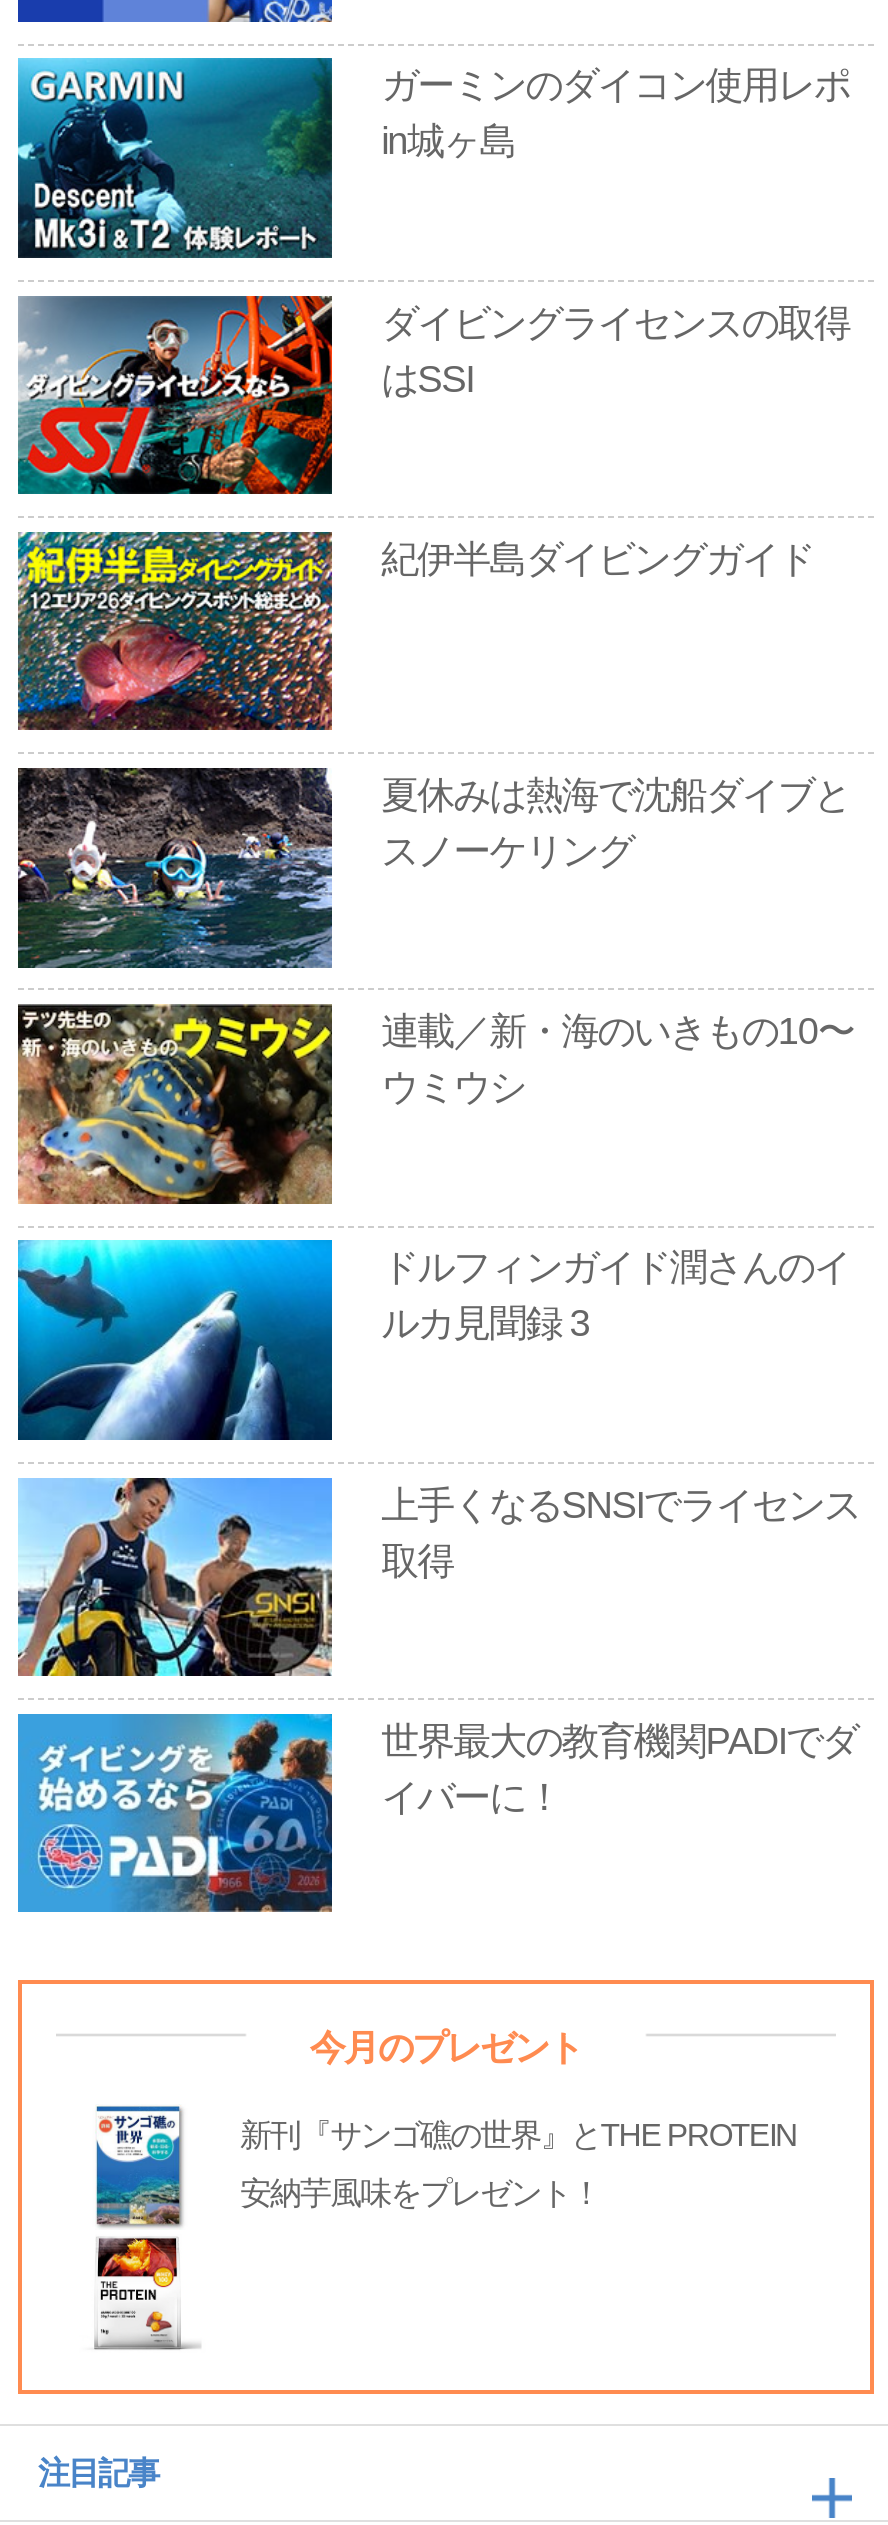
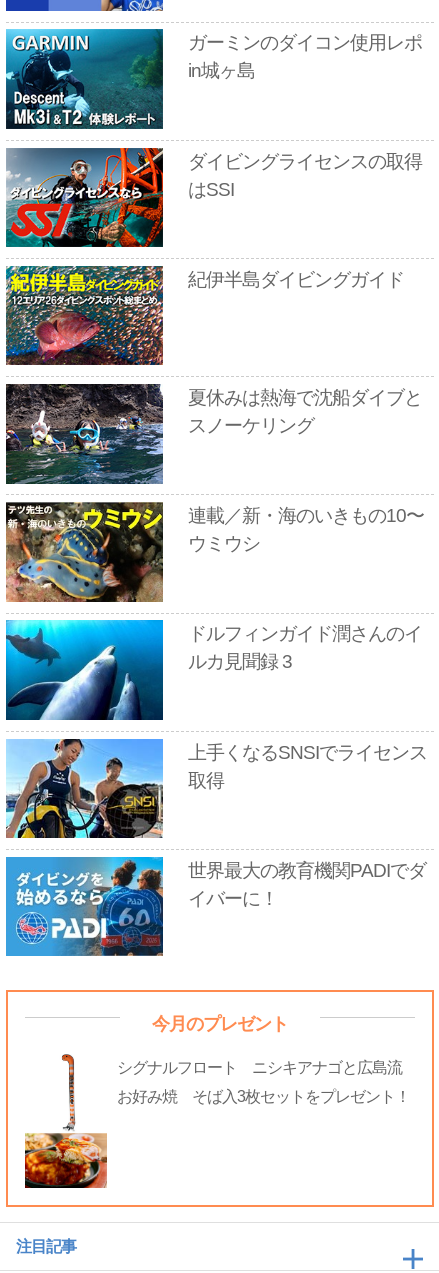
[56,2104,827,2356] [image] | 新刊『サンゴ礁の世界』とTHE PROTEIN -> [24,1053,402,1189] [image] | シグナルフロート ニシキアナゴと広島流
[240,2177,601,2211] 安納芋風味をプレゼント！ -> [117,1088,410,1105] お好み焼 そば入3枚セットをプレゼント！

